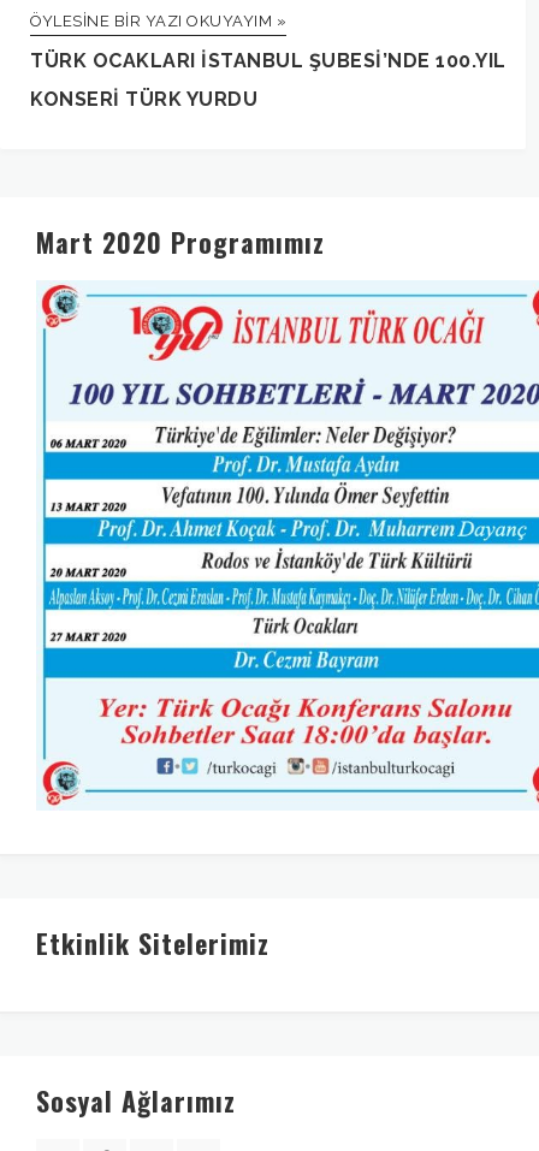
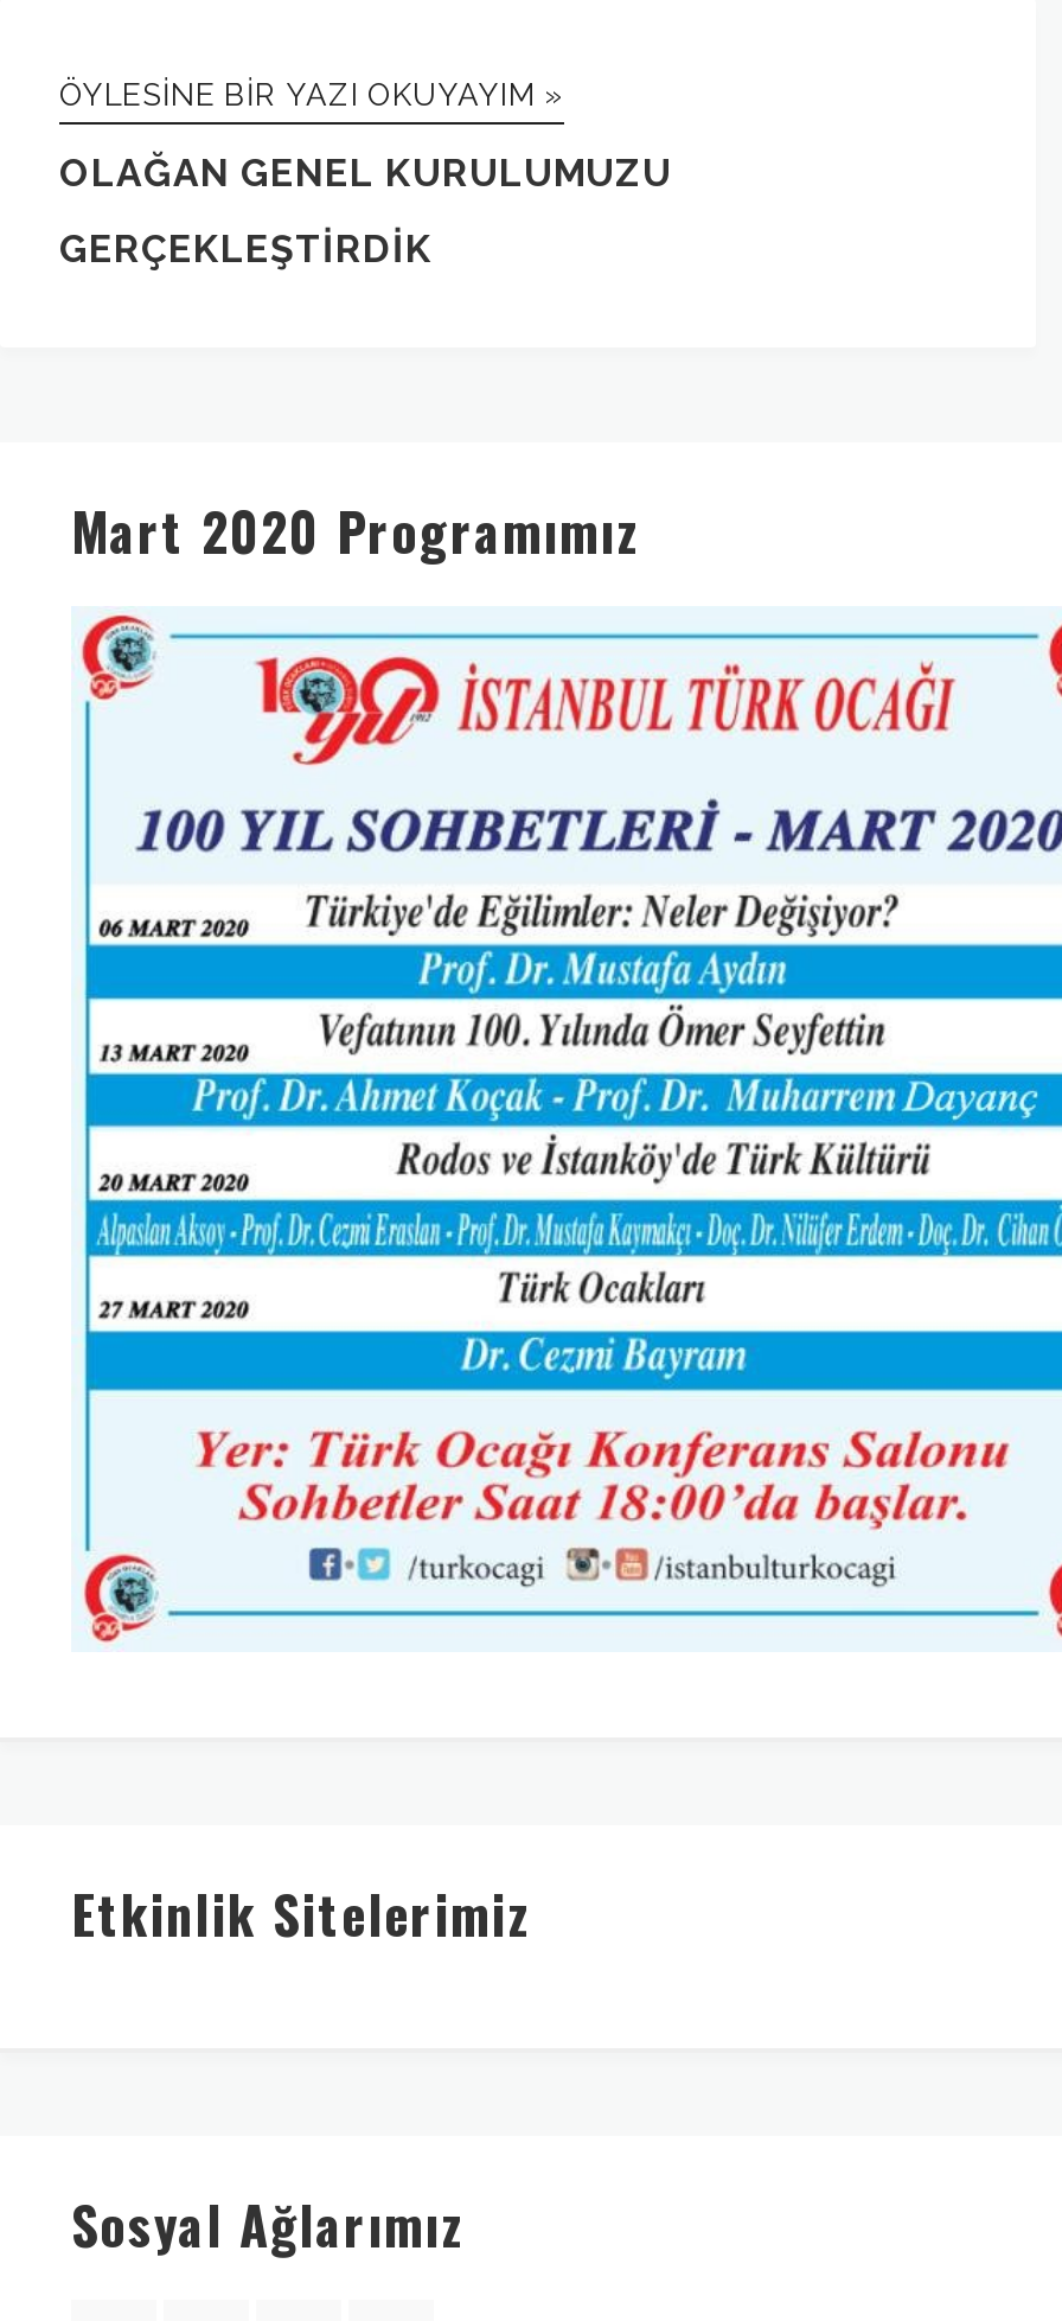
[30,50,506,73] TÜRK OCAKLARI İSTANBUL ŞUBESİ’NDE 100.YIL -> [59,150,672,195] OLAĞAN GENEL KURULUMUZU
[30,88,257,111] KONSERİ TÜRK YURDU -> [59,226,433,271] GERÇEKLEŞTIRDIK

